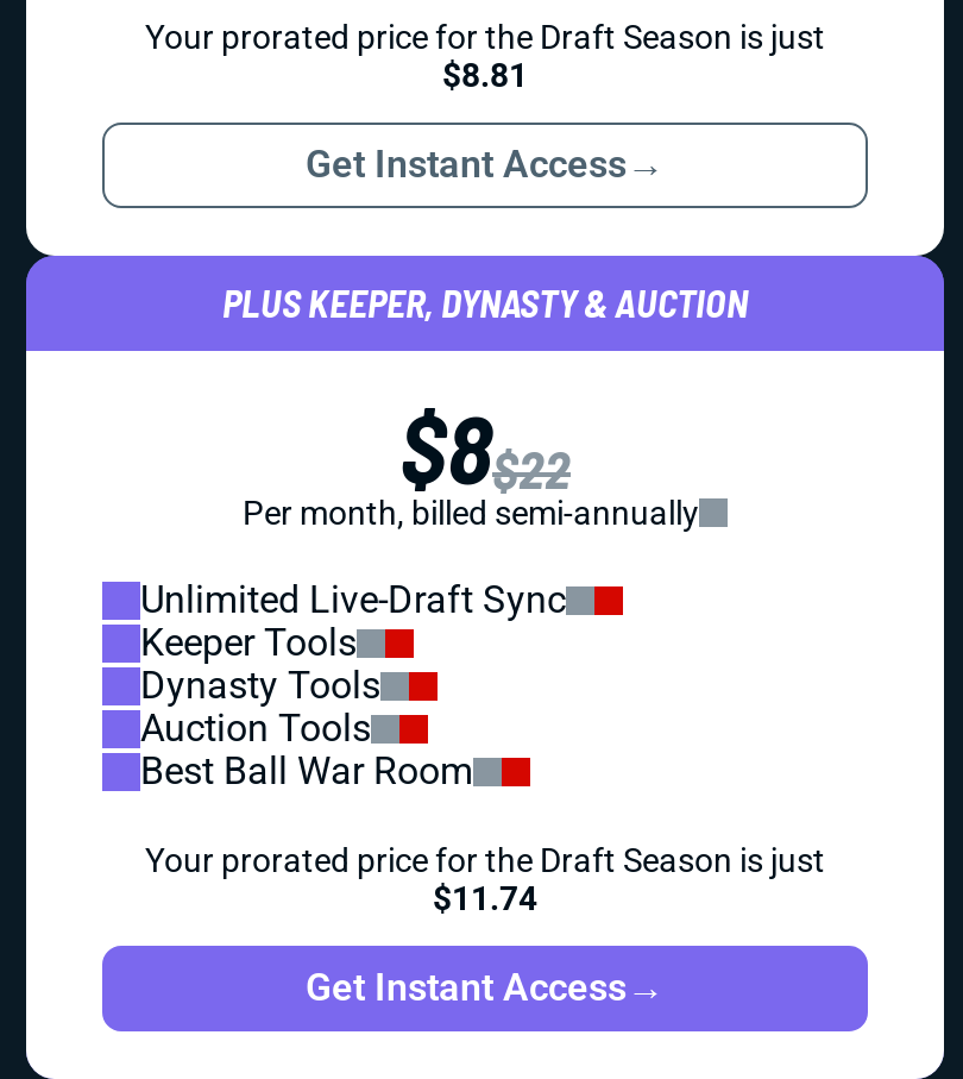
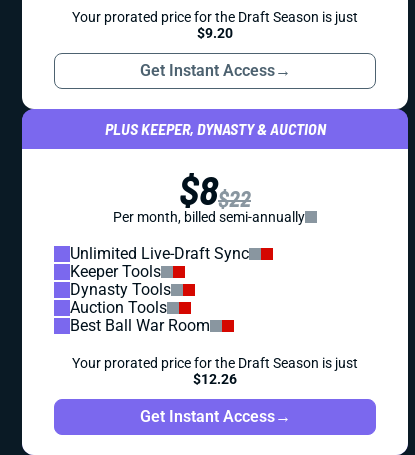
[442,56,528,94] $8.81 -> [197,25,233,41] $9.20
[433,879,537,917] $11.74 -> [193,371,237,387] $12.26

